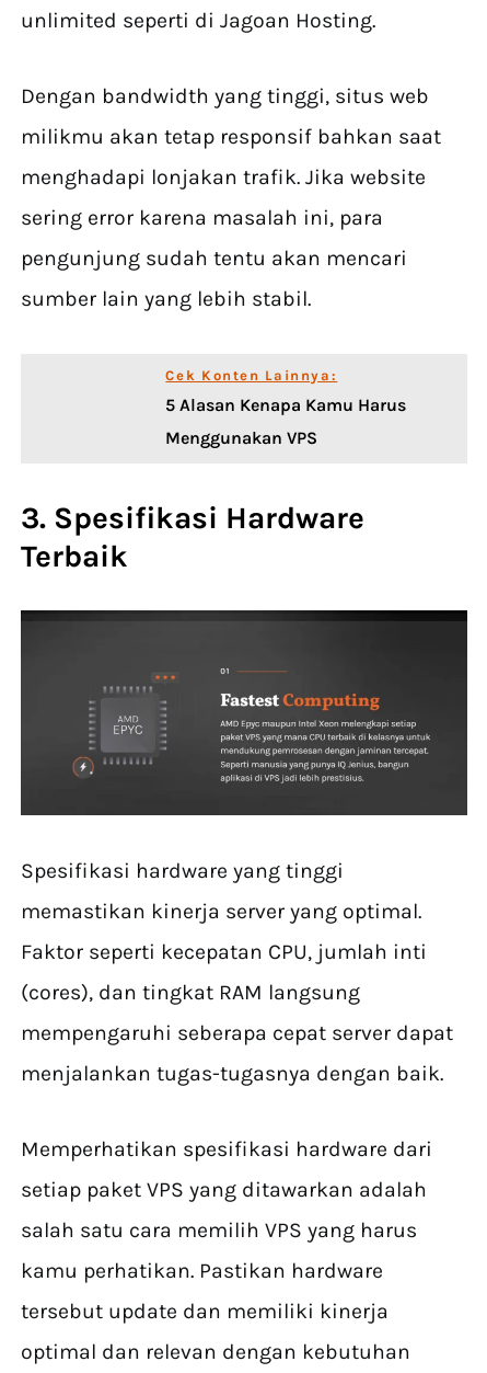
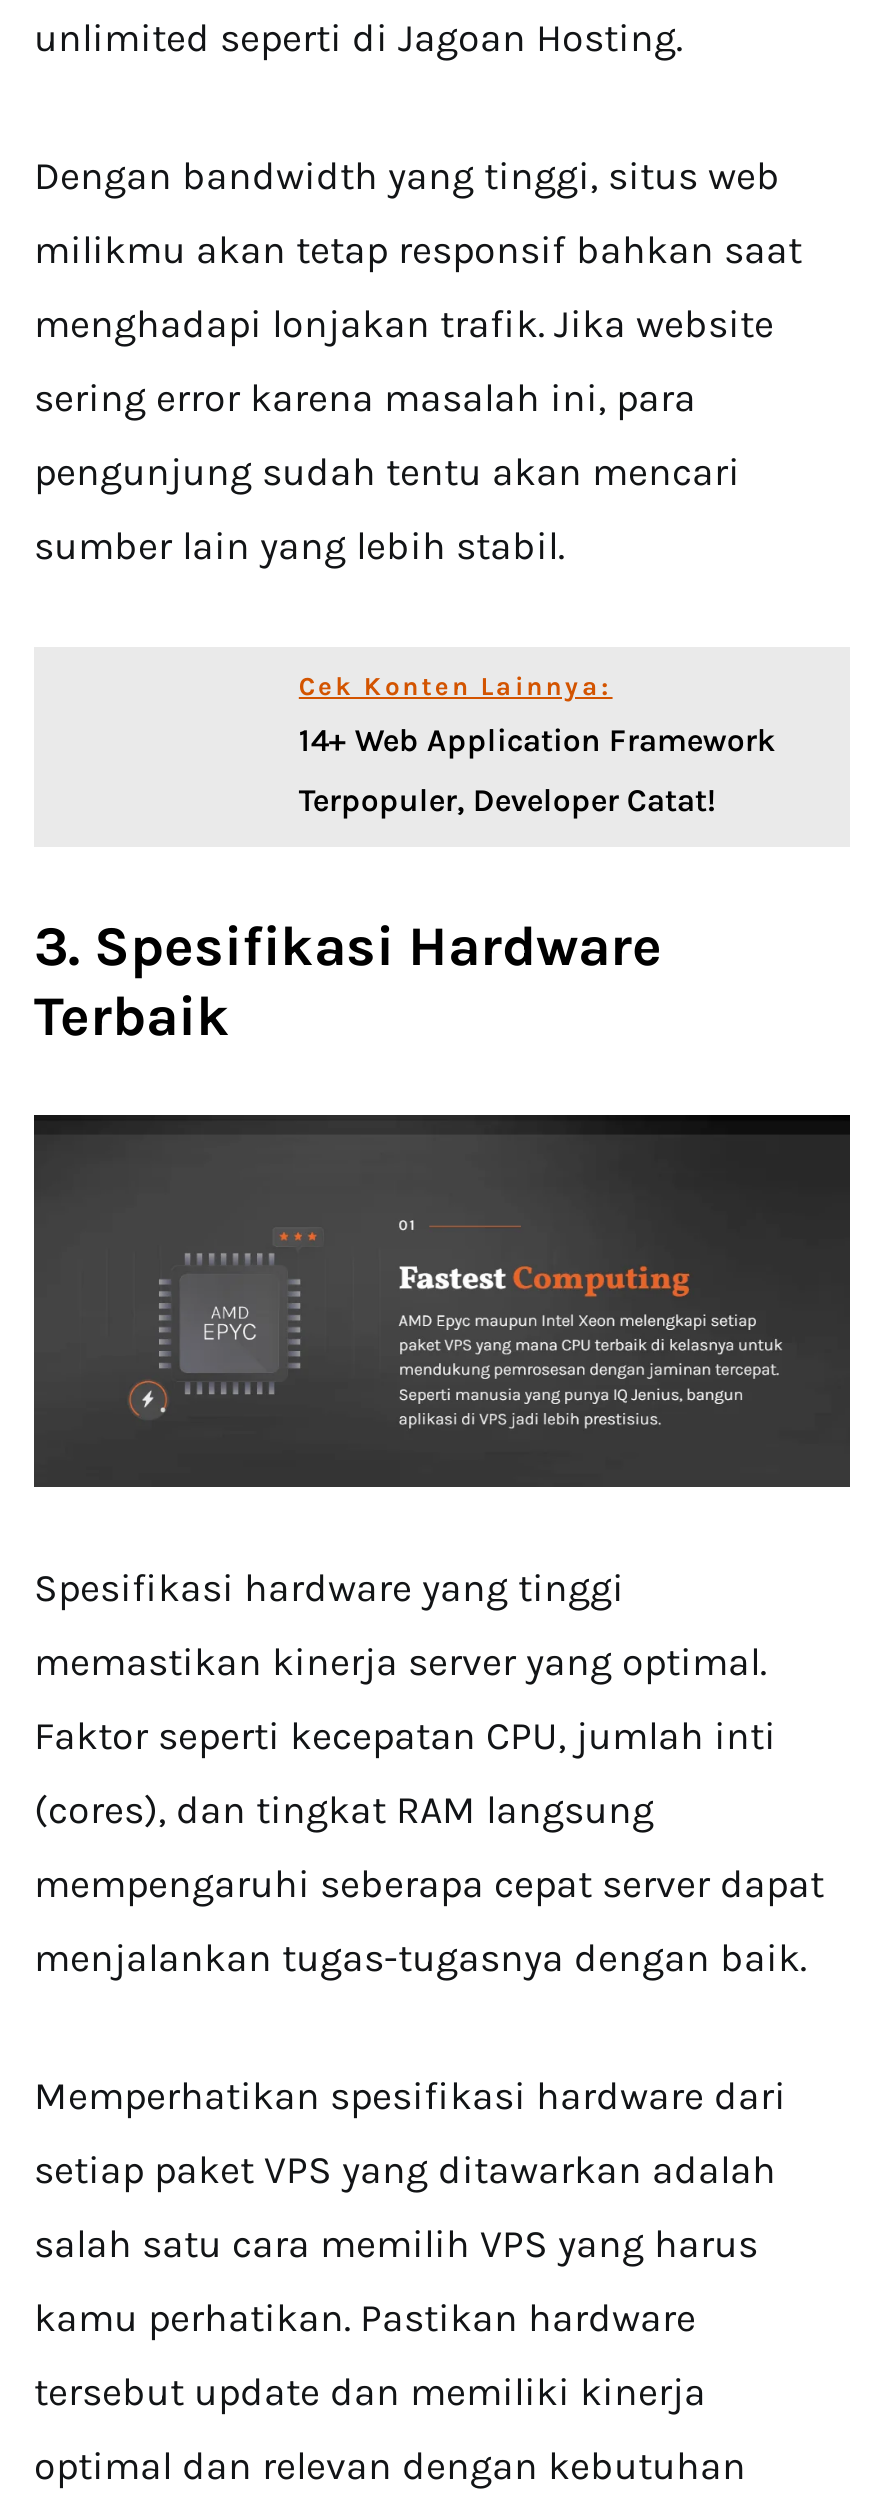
[166,395,406,416] 5 Alasan Kenapa Kamu Harus -> [299,720,775,758] 14+ Web Application Framework
[166,428,318,448] Menggunakan VPS -> [299,780,717,818] Terpopuler, Developer Catat!

